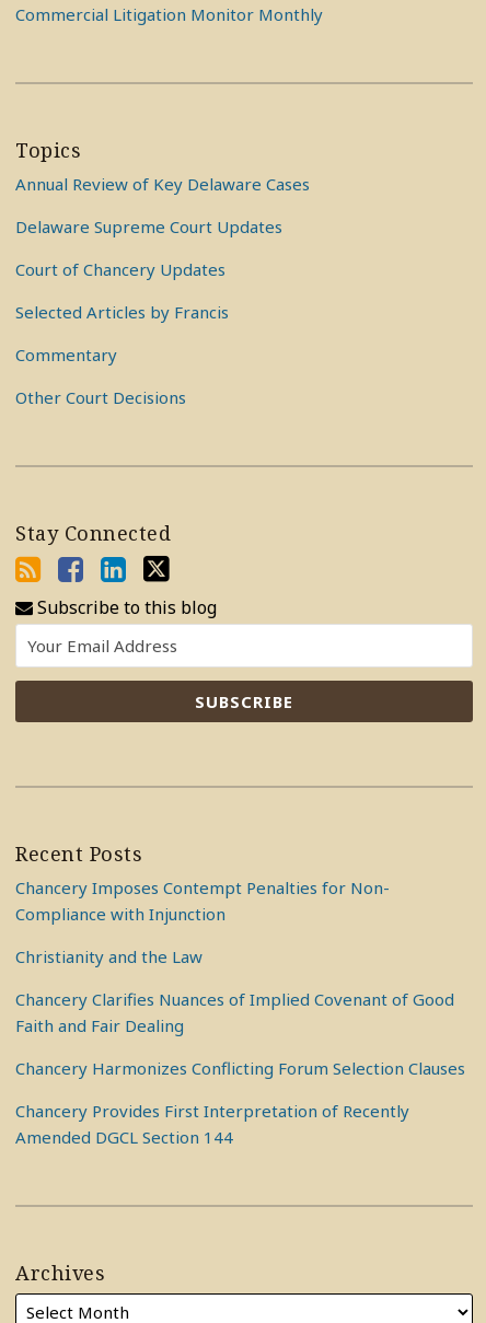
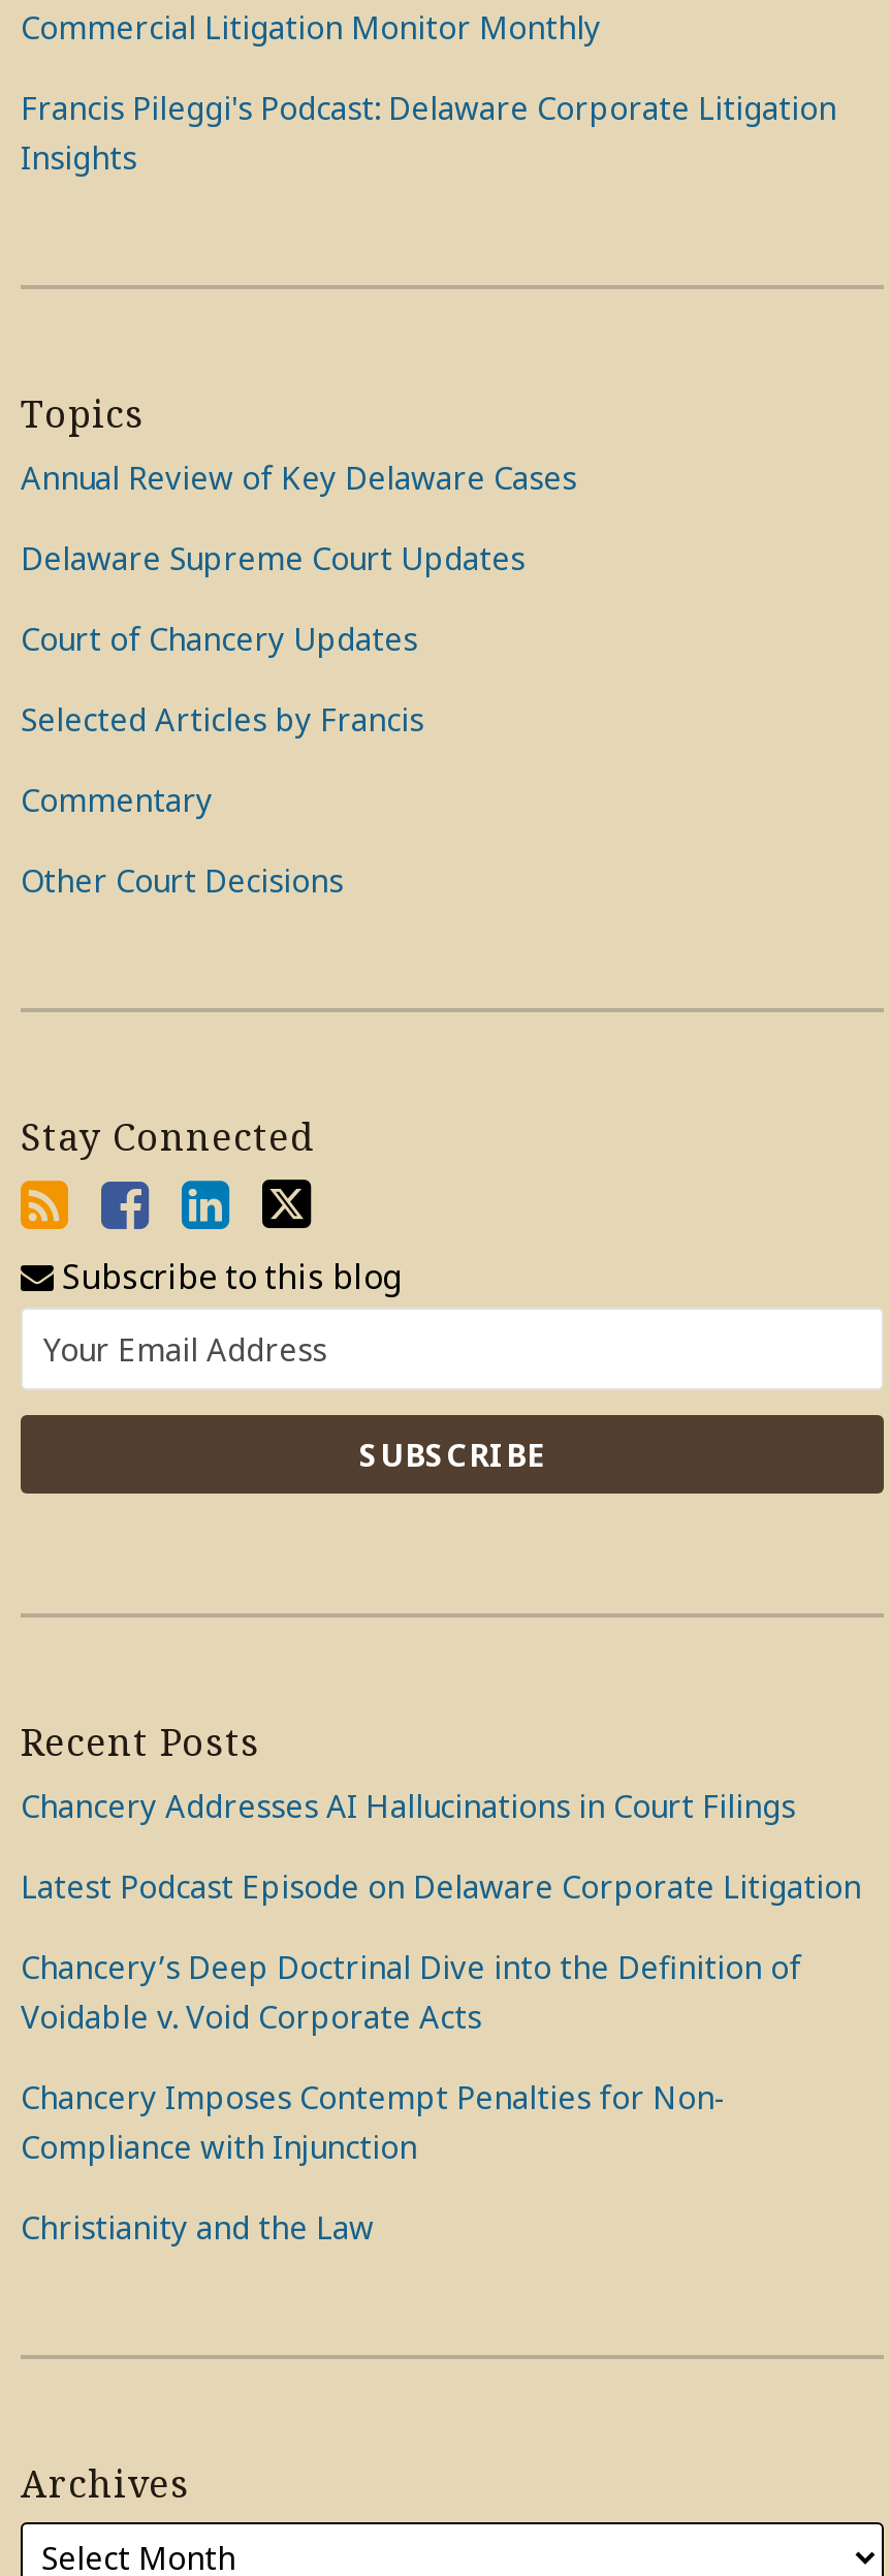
none -> [21,87,836,178] Francis Pileggi's Podcast: Delaware Corporate Litigation | Insights
moved [15,137,310,867] -> [21,389,576,1767]: Topics | Annual Review of Key Delaware Cases | Delaware Supreme Court Updates | ... | Subscribe to this blog | Recent Posts
none -> [21,1785,861,2037] Chancery Addresses AI Hallucinations in Court Filings | Latest Podcast Episode on Delaware Corporate Litigation | Chancery’s Deep Doctrinal Dive into the Definition of | Voidable v. Void Corporate Acts
moved [15,877,390,968] -> [21,2076,727,2248]: Chancery Imposes Contempt Penalties for Non- | Compliance with Injunction | Christianity and the Law
[15,988,465,1148] Chancery Clarifies Nuances of Implied Covenant of Good | Faith and Fair Dealing | Chancery Harmonizes Conflicting Forum Selection Clauses | Chancery Provides First Interpretation of Recently | Amended DGCL Section 144 -> none

